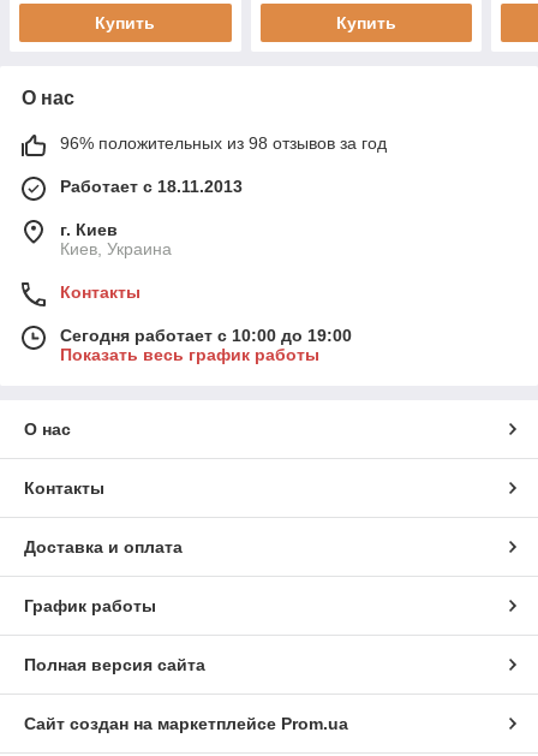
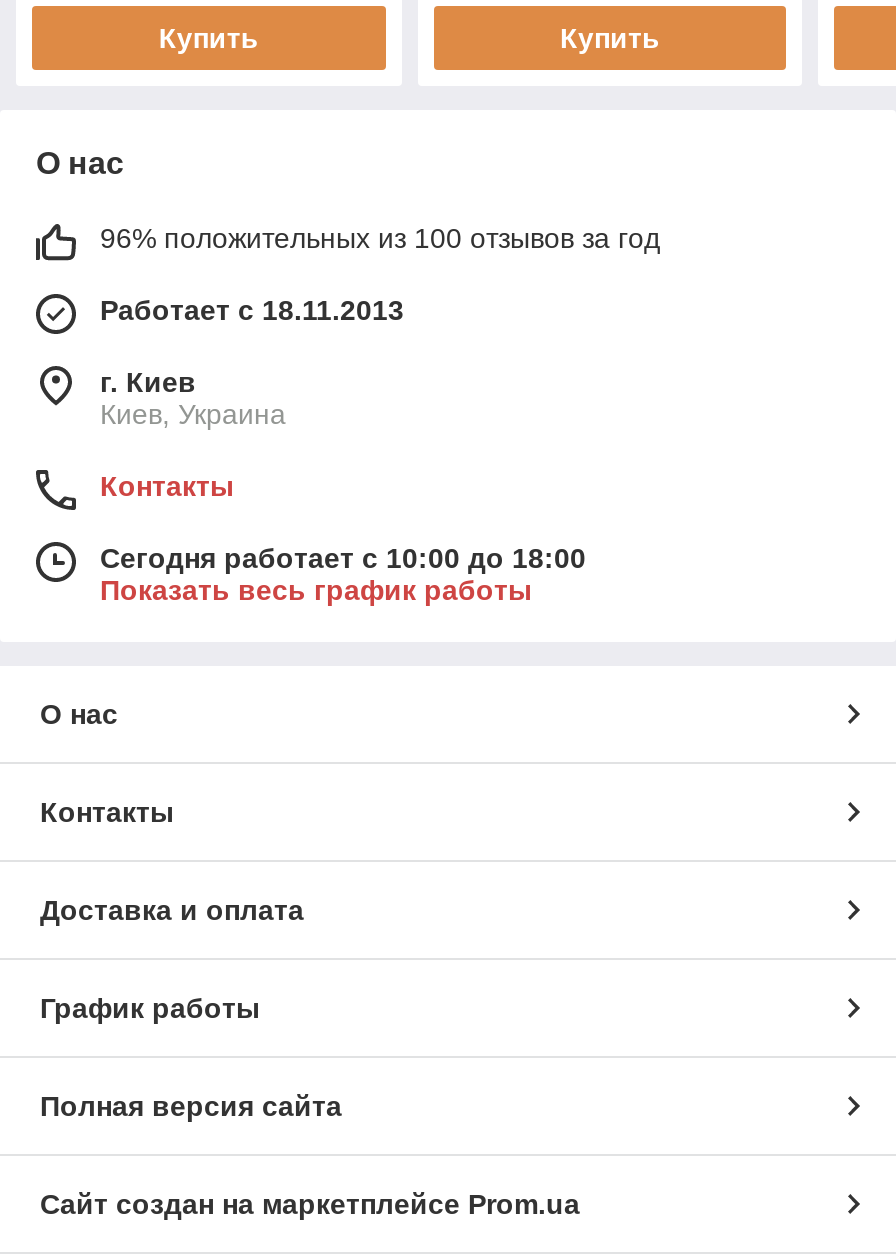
[60,133,387,152] 96% положительных из 98 отзывов за год -> [100,222,660,254] 96% положительных из 100 отзывов за год
[60,325,352,345] Сегодня работает с 10:00 до 19:00 -> [100,542,586,574] Сегодня работает с 10:00 до 18:00

